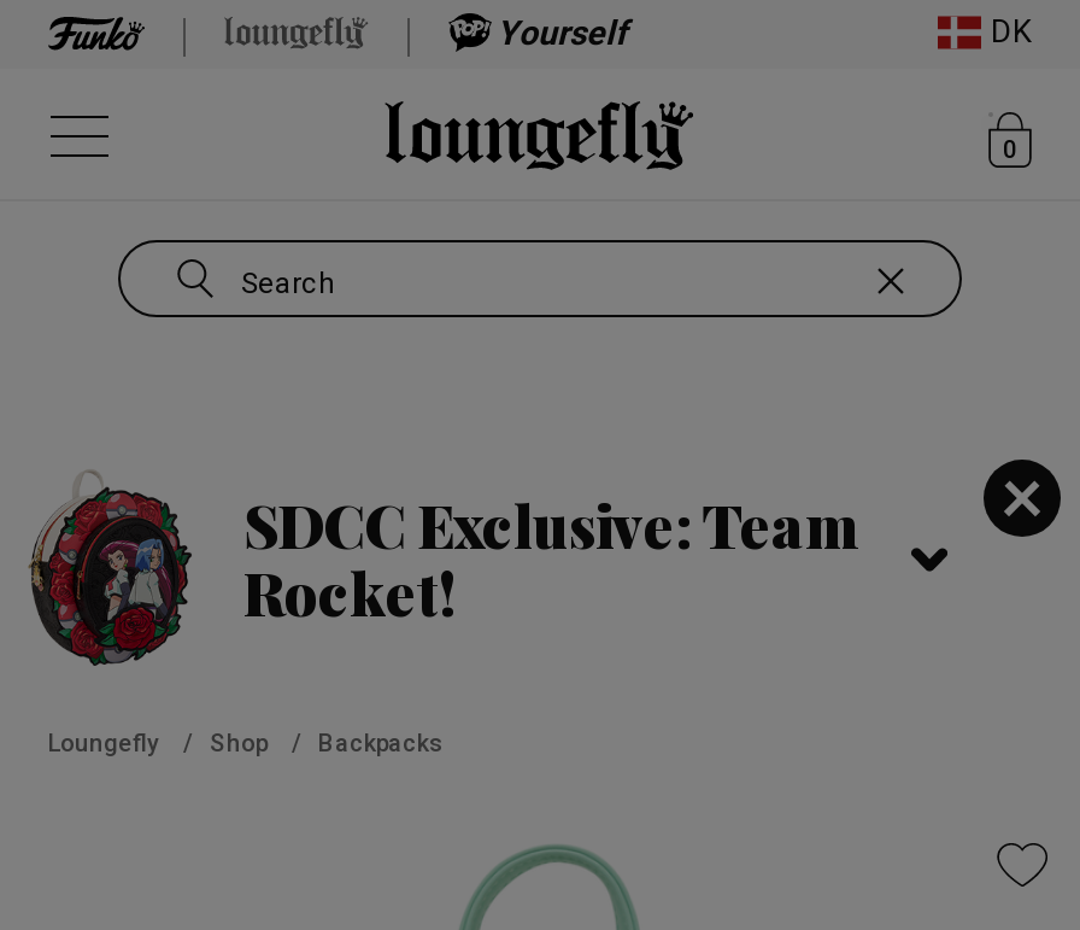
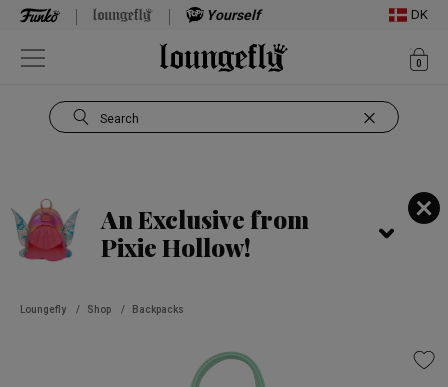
[27,469,858,667] [image] | SDCC Exclusive: Team | Rocket! -> [11,198,309,277] [image] | An Exclusive from | Pixie Hollow!

